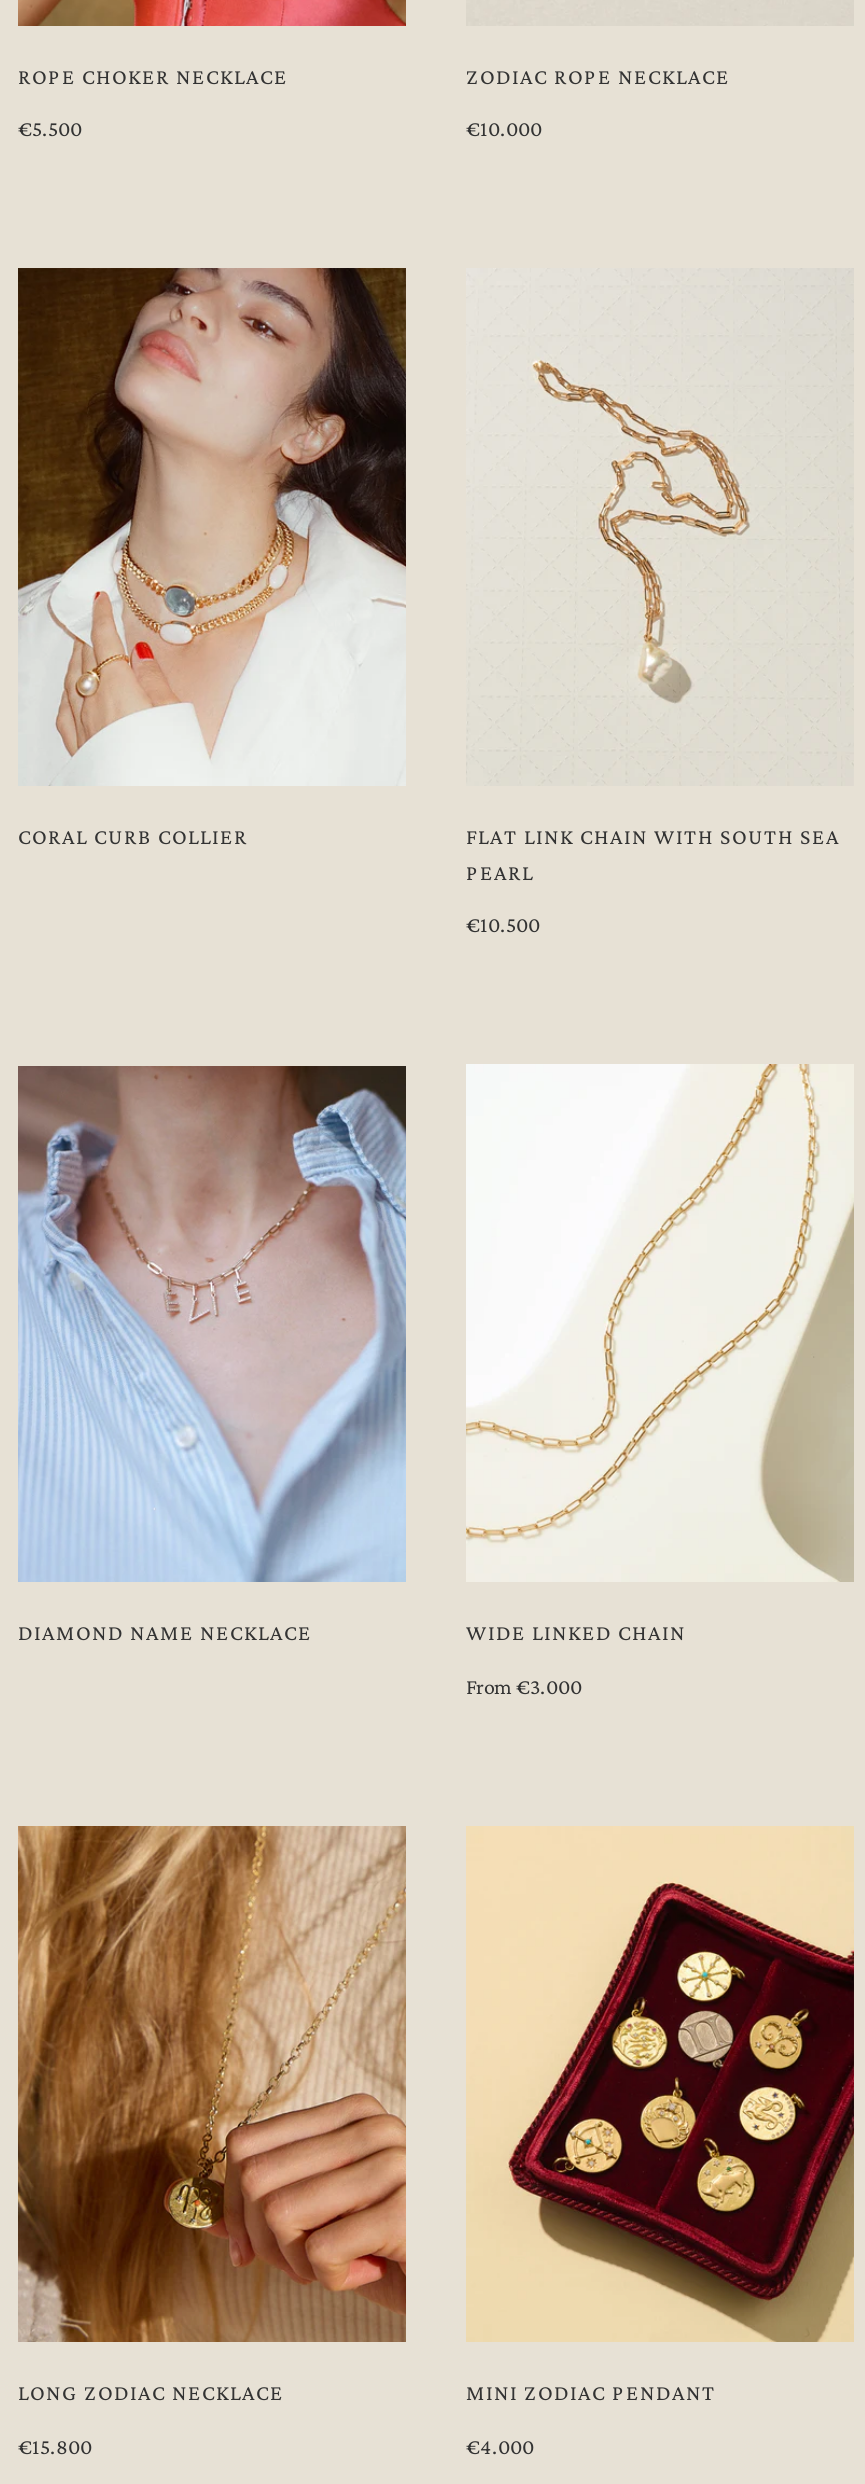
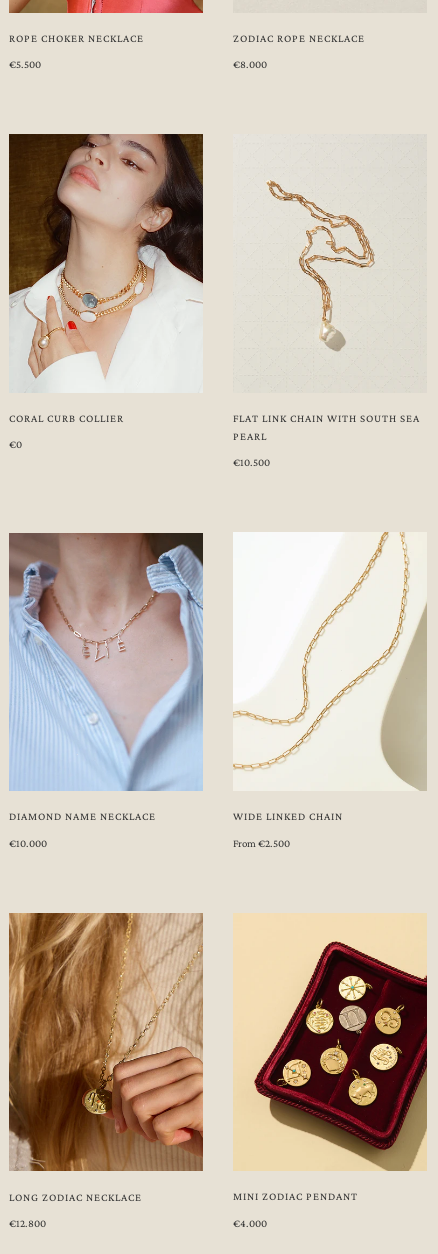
[466,116,542,140] €10.000 -> [233,58,267,70] €8.000
none -> [9,438,22,450] €0
none -> [9,836,47,848] €10.000
[466,1673,582,1697] From €3.000 -> [233,836,290,848] From €2.500
[18,2433,92,2457] €15.800 -> [9,1217,46,1229] €12.800

